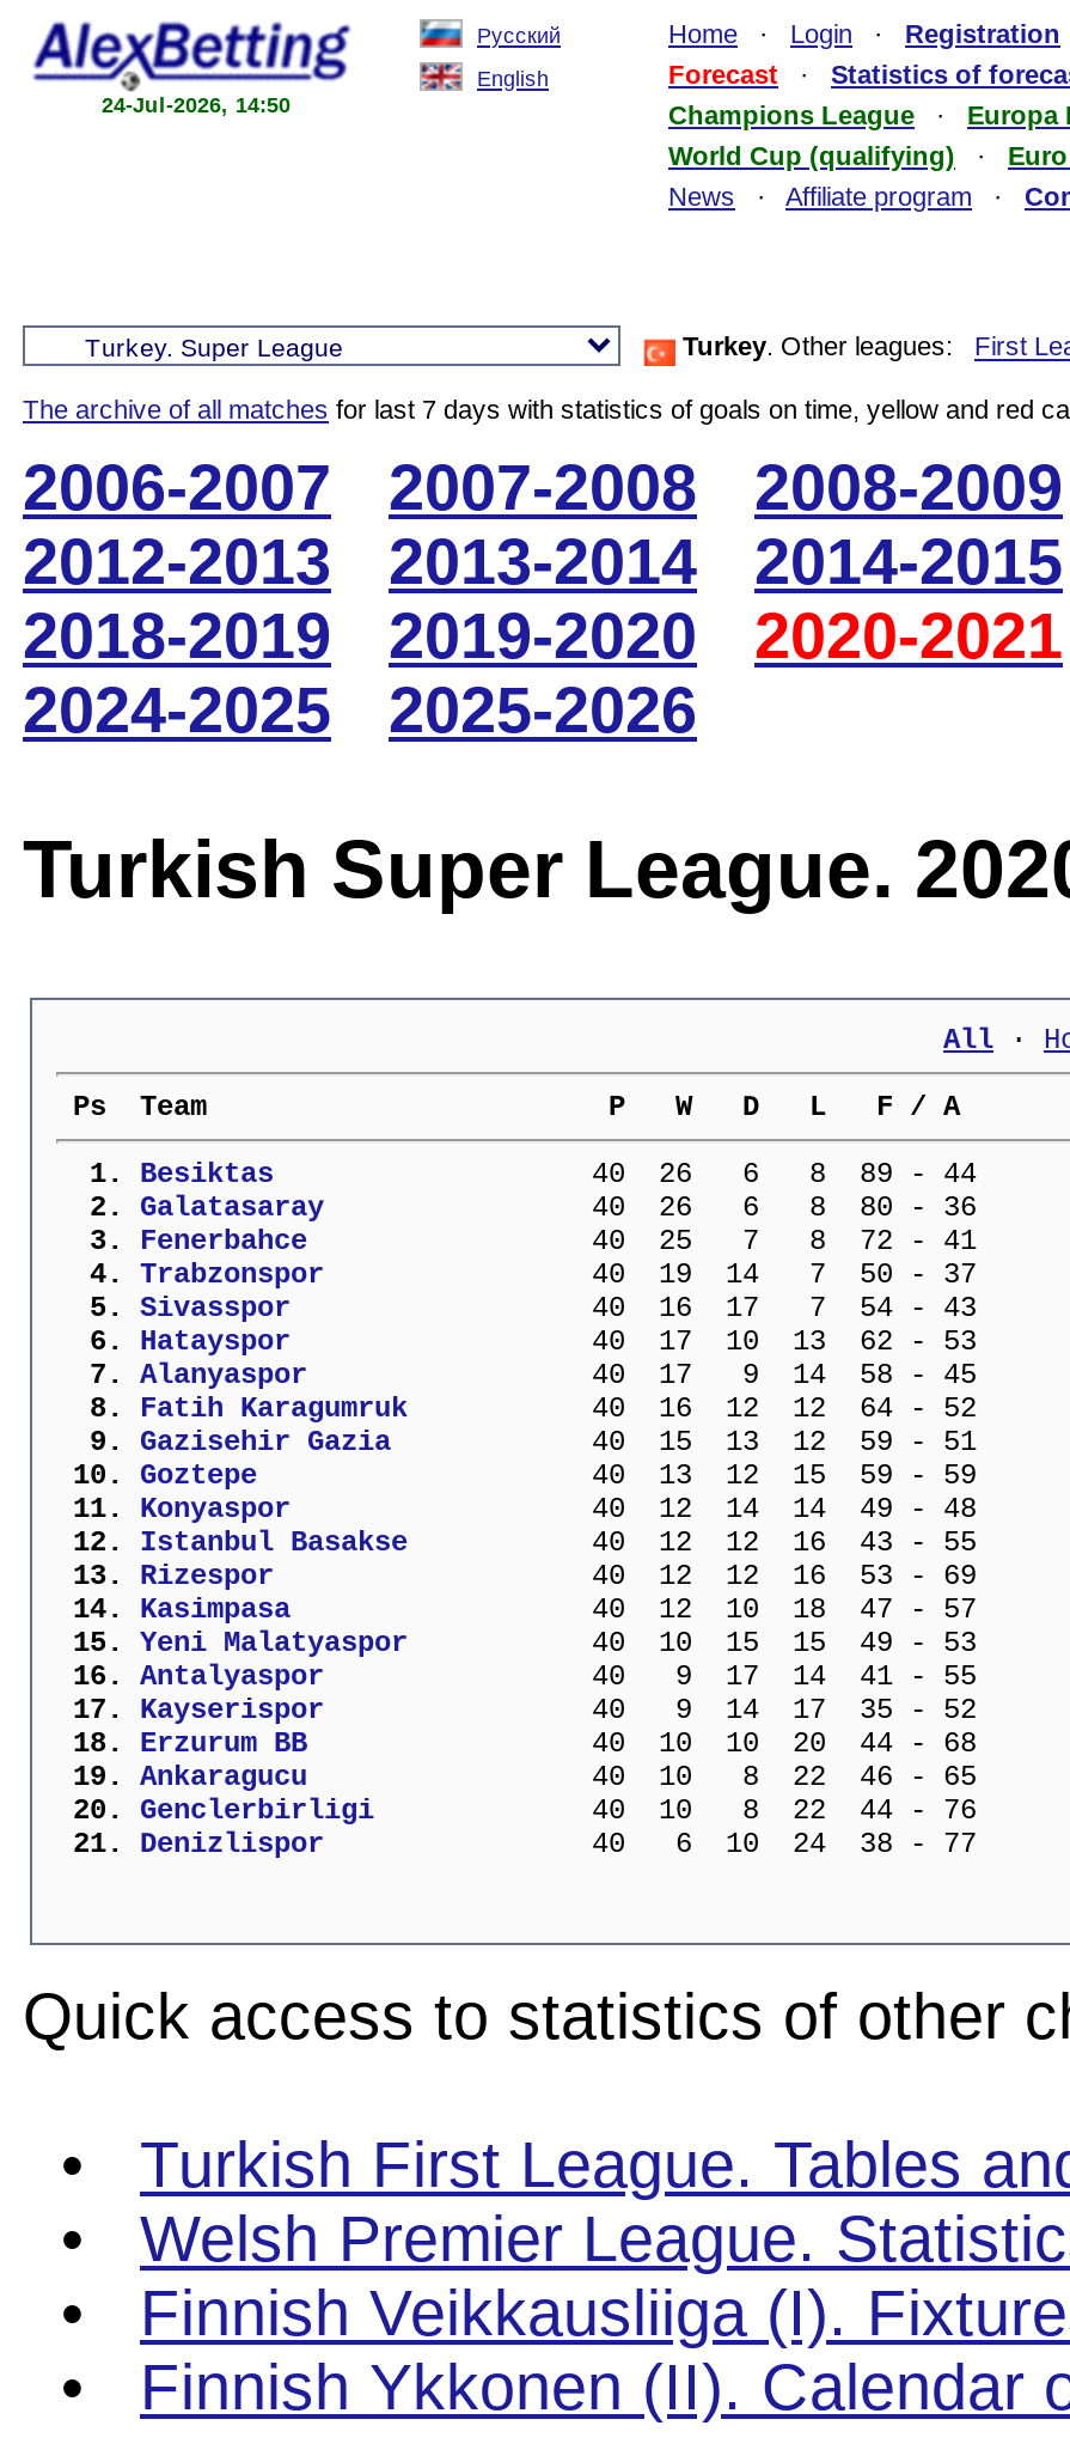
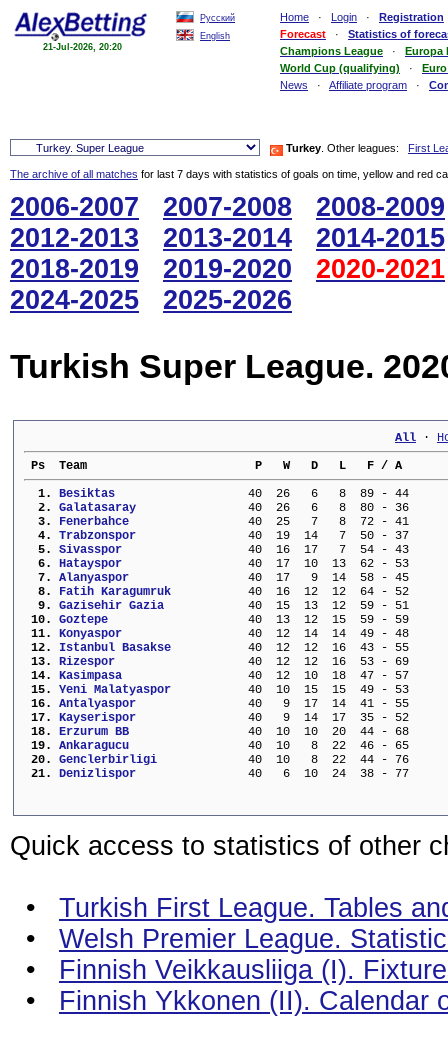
[102,93,291,117] 24-Jul-2026, 14:50 -> [43,42,122,52] 21-Jul-2026, 20:20

